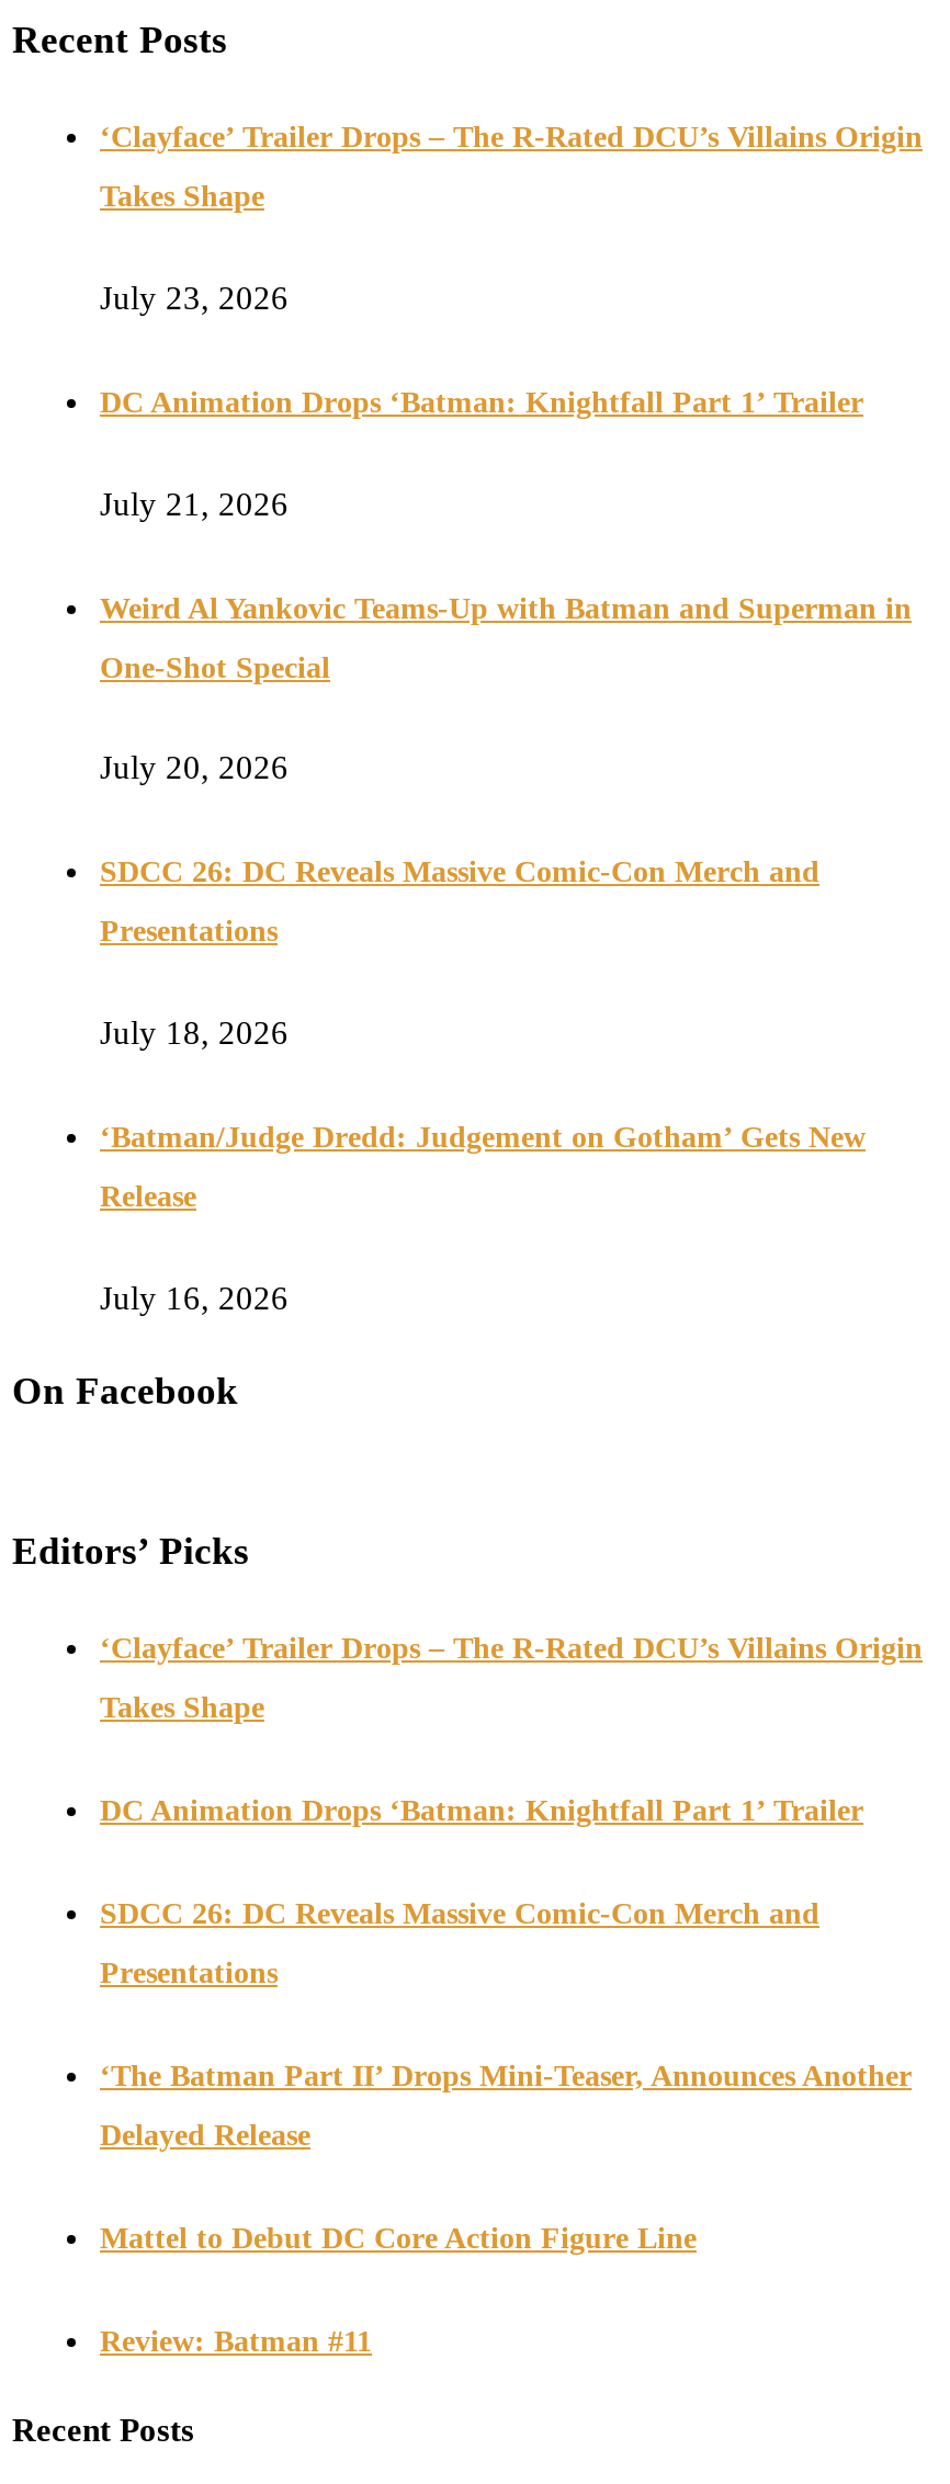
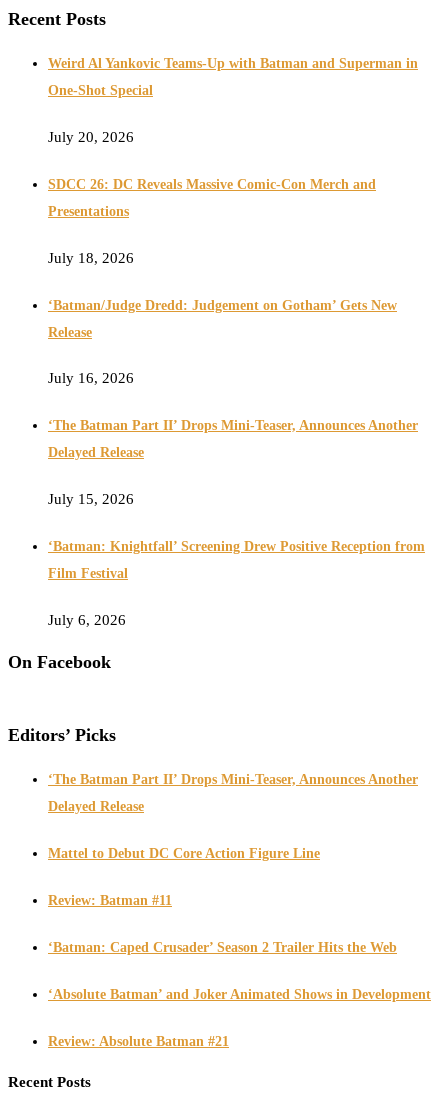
[100,120,923,521] ‘Clayface’ Trailer Drops – The R-Rated DCU’s Villains Origin | Takes Shape | July 23, 2026 | DC Animation Drops ‘Batman: Knightfall Part 1’ Trailer | July 21, 2026 -> none
moved [100,591,912,1316] -> [48,56,418,386]: Weird Al Yankovic Teams-Up with Batman and Superman in | One-Shot Special | July 20, 2026 | ... | Release | July 16, 2026
none -> [48,418,425,628] ‘The Batman Part II’ Drops Mini-Teaser, Announces Another | Delayed Release | July 15, 2026 | ‘Batman: Knightfall’ Screening Drew Positive Reception from | Film Festival | July 6, 2026
moved [12,1368,249,1572] -> [8,652,116,745]: On Facebook | Editors’ Picks
[100,1631,923,1989] ‘Clayface’ Trailer Drops – The R-Rated DCU’s Villains Origin | Takes Shape | DC Animation Drops ‘Batman: Knightfall Part 1’ Trailer | SDCC 26: DC Reveals Massive Comic-Con Merch and | Presentations -> none
moved [100,2059,912,2357] -> [48,772,418,908]: ‘The Batman Part II’ Drops Mini-Teaser, Announces Another | Delayed Release | Mattel to Debut DC Core Action Figure Line | Review: Batman #11
none -> [48,940,431,1048] ‘Batman: Caped Crusader’ Season 2 Trailer Hits the Web | ‘Absolute Batman’ and Joker Animated Shows in Development | Review: Absolute Batman #21

